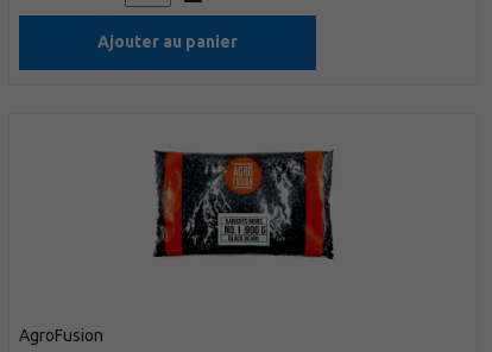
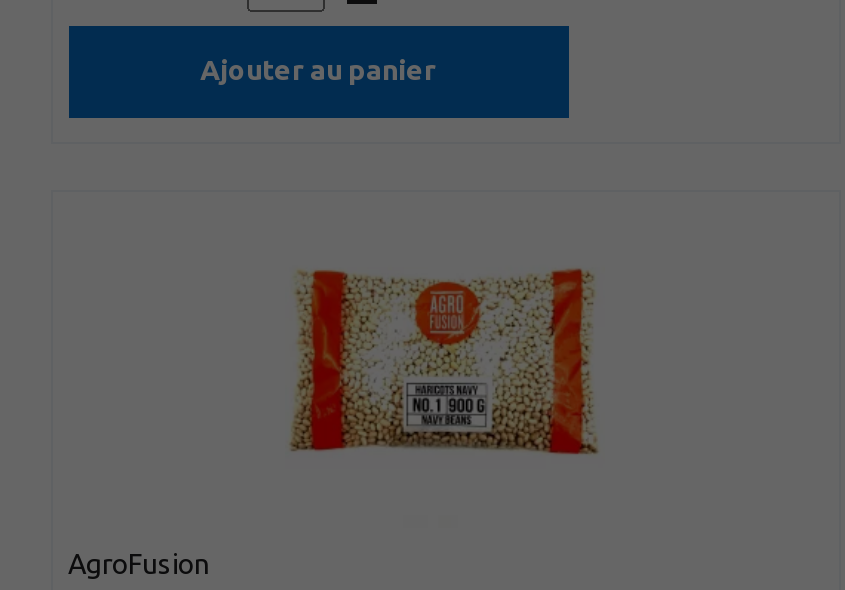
[151,149,335,270] [image] -> [289,254,599,456] [image]

